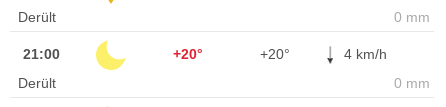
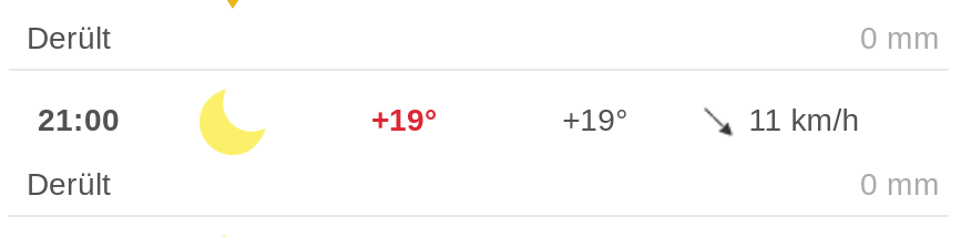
[173,46,203,62] +20° -> [371,102,438,138] +19°
[260,46,290,62] +20° -> [562,102,629,138] +19°
[344,46,387,62] 4 km/h -> [749,102,860,138] 11 km/h

